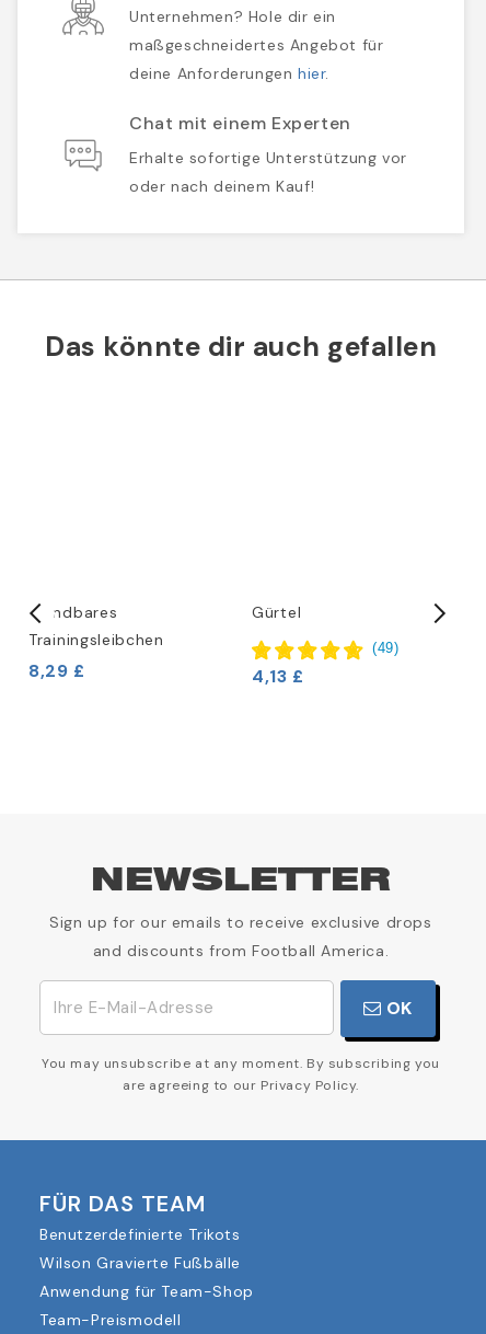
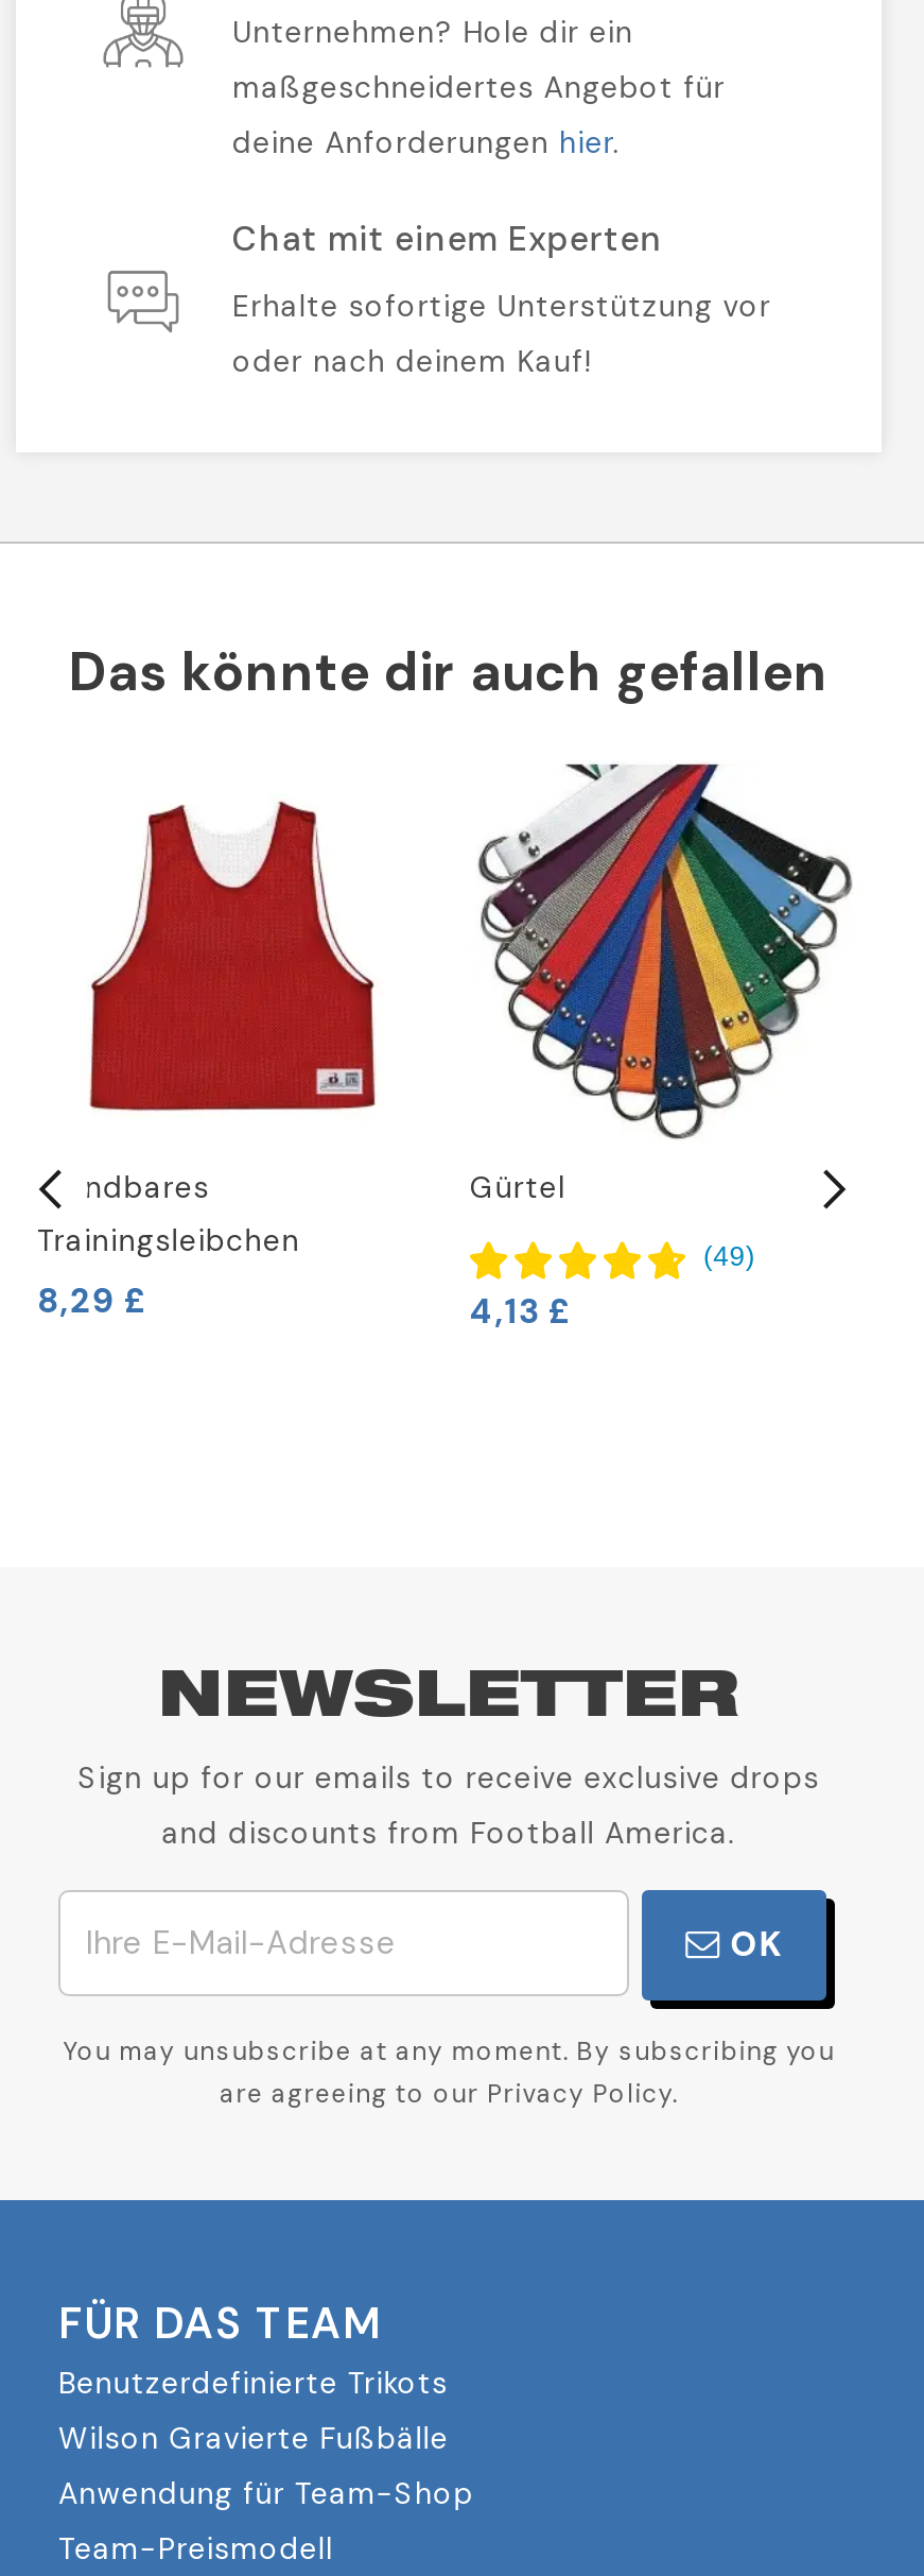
none -> [88,801,377,1113] [image]
none -> [476,762,854,1140] [image]

